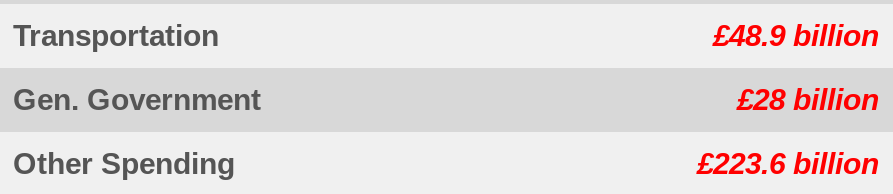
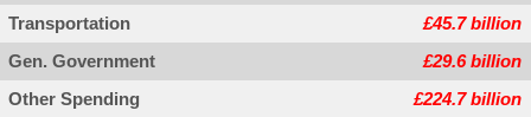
[713,17,879,51] £48.9 billion -> [423,13,522,33] £45.7 billion
[737,81,879,115] £28 billion -> [423,50,522,70] £29.6 billion
[697,145,879,179] £223.6 billion -> [414,88,522,108] £224.7 billion

